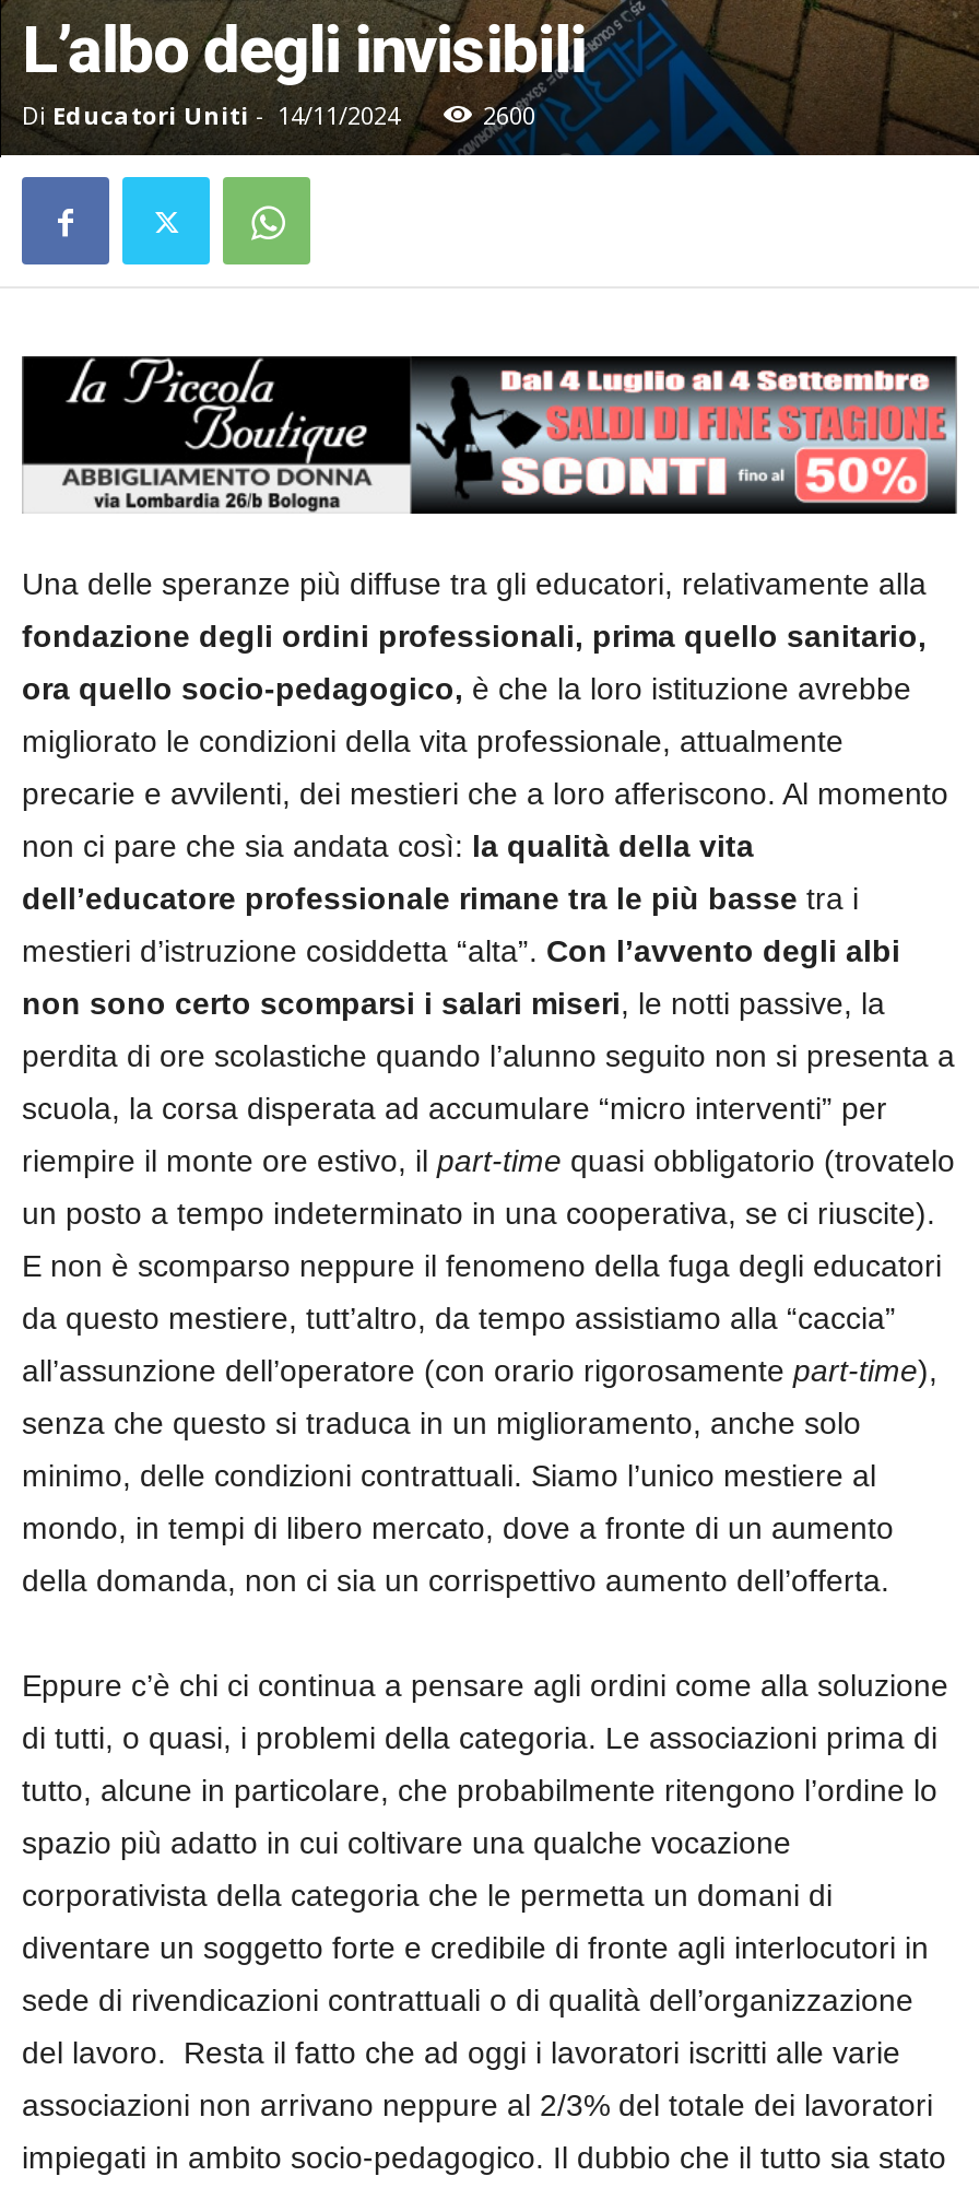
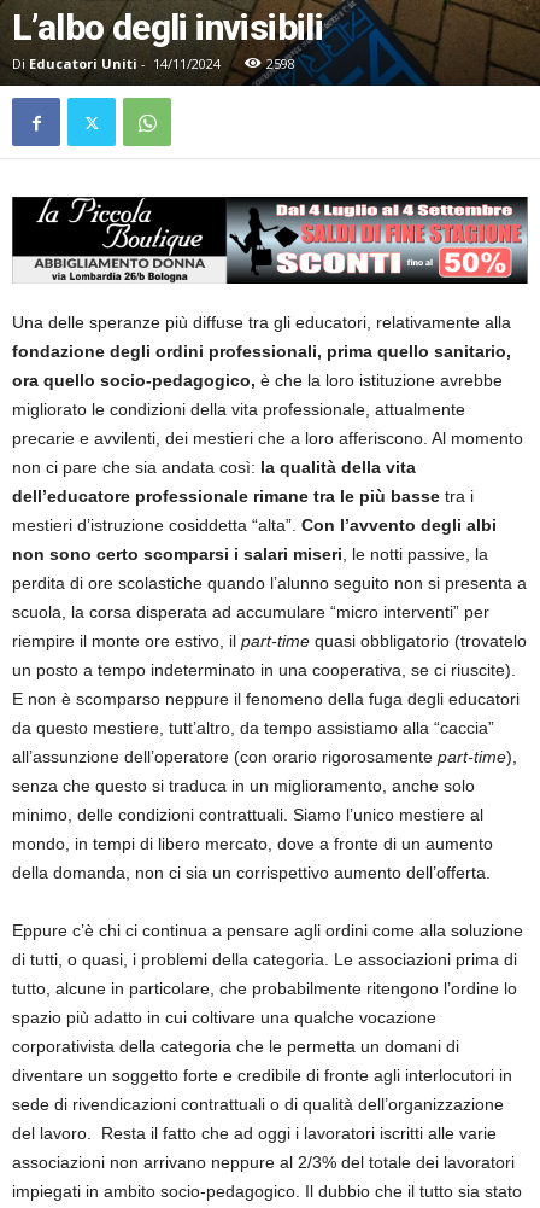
[483,99,535,132] 2600 -> [266,55,295,73] 2598

